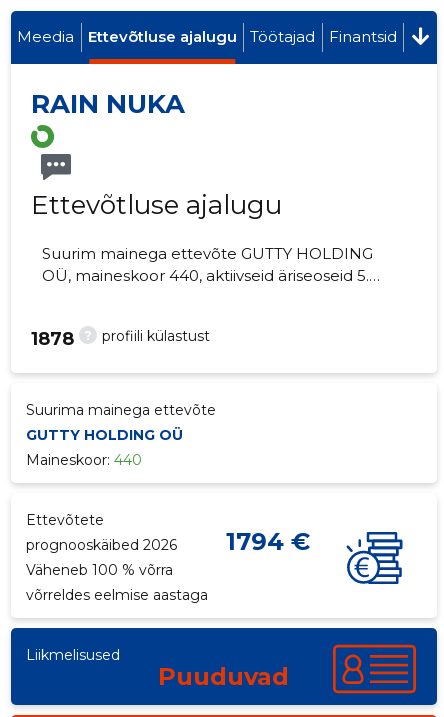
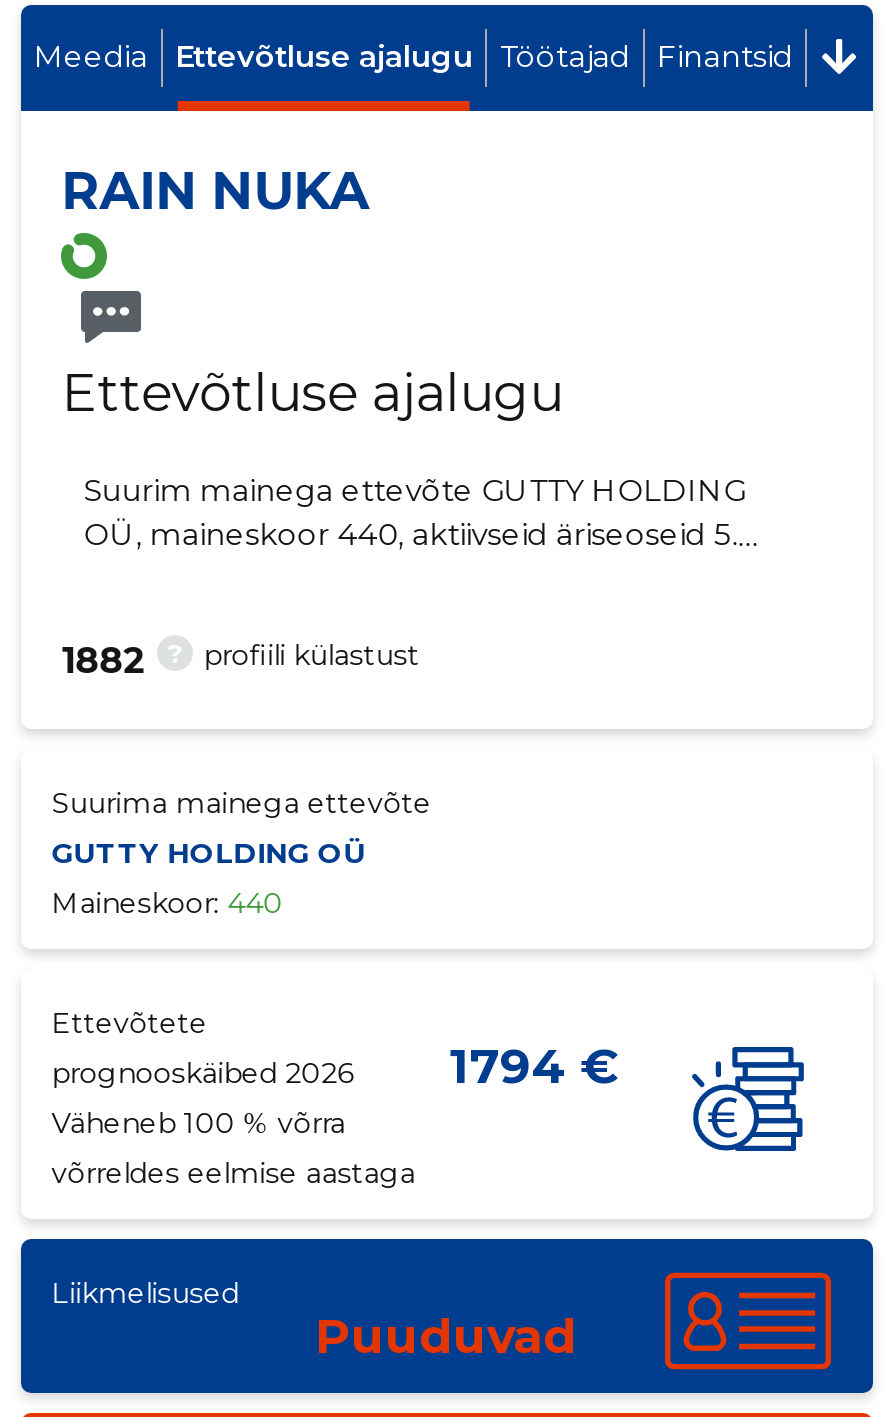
[31,328,74,350] 1878 -> [61,640,147,684] 1882

